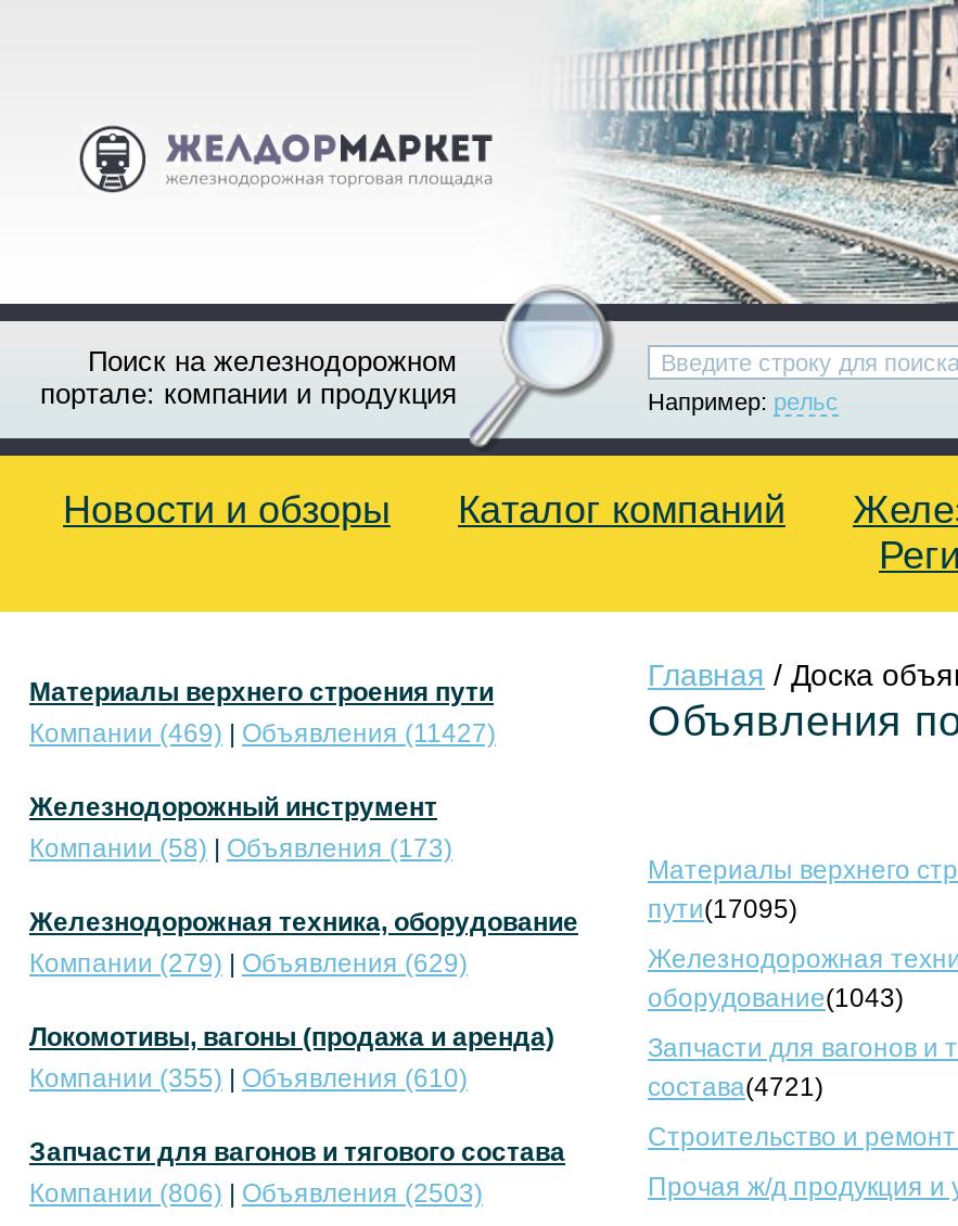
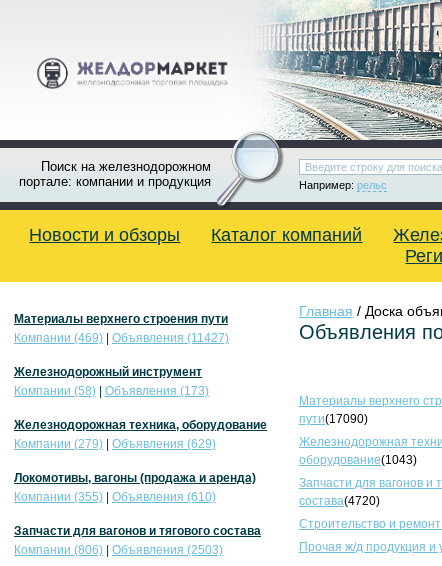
[648,894,797,924] пути(17095) -> [299,412,368,426] пути(17090)
[648,1072,823,1102] состава(4721) -> [299,494,380,508] состава(4720)

